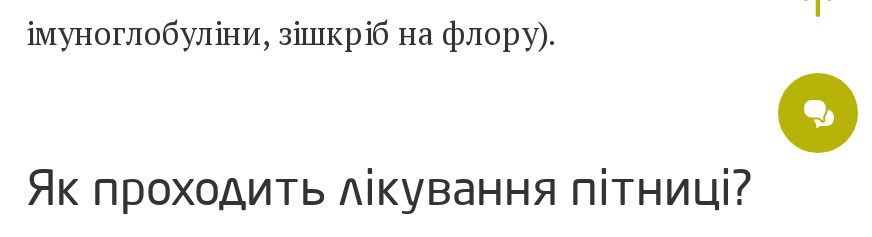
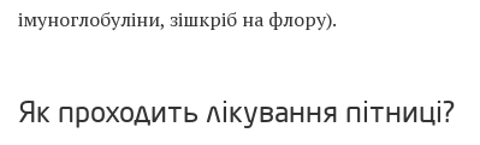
[776,70,860,156] [image] -> none

